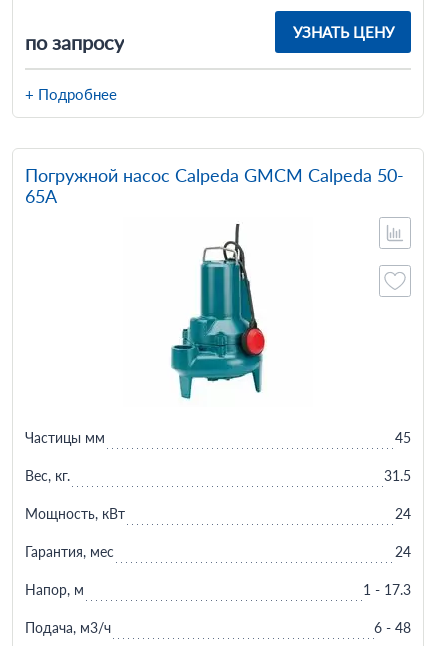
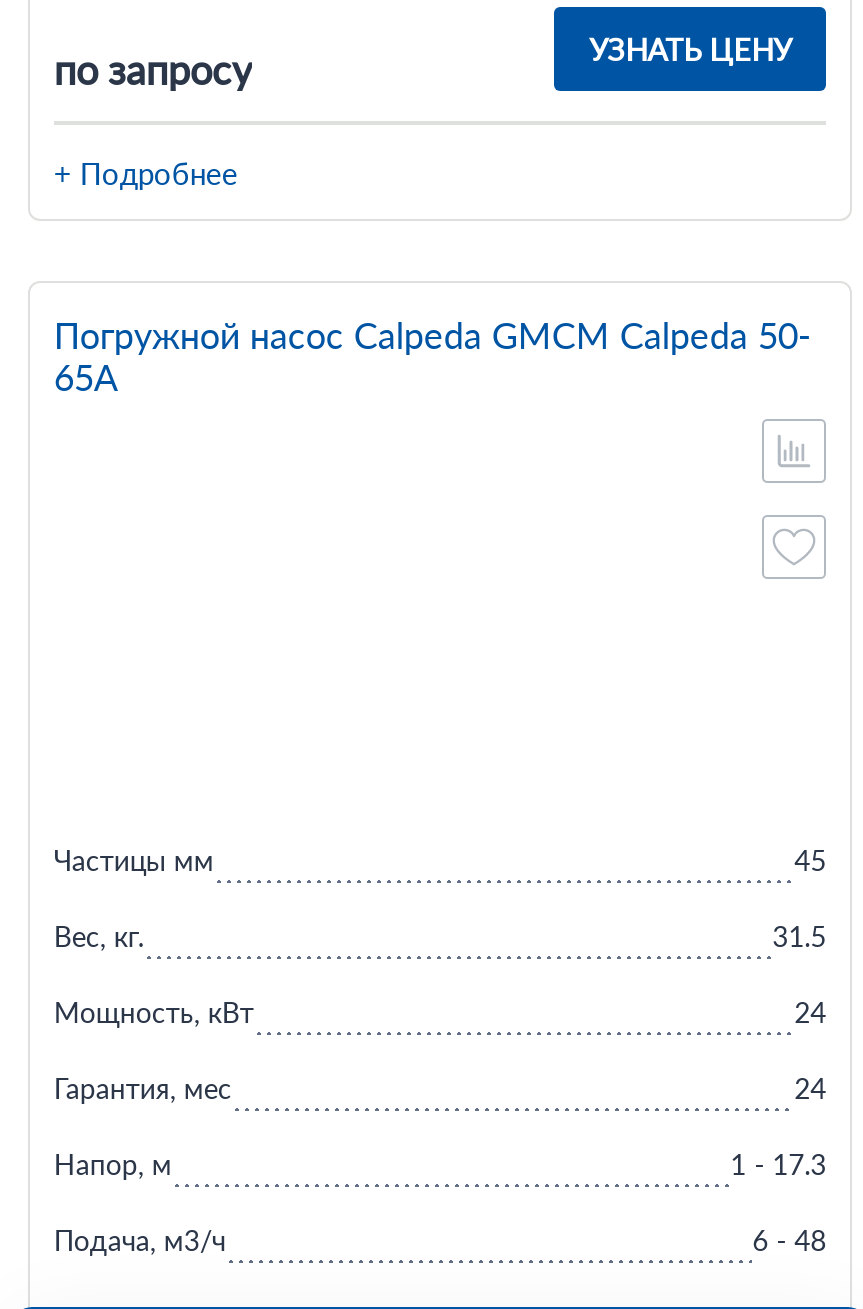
[170,223,266,400] [image] -> none

